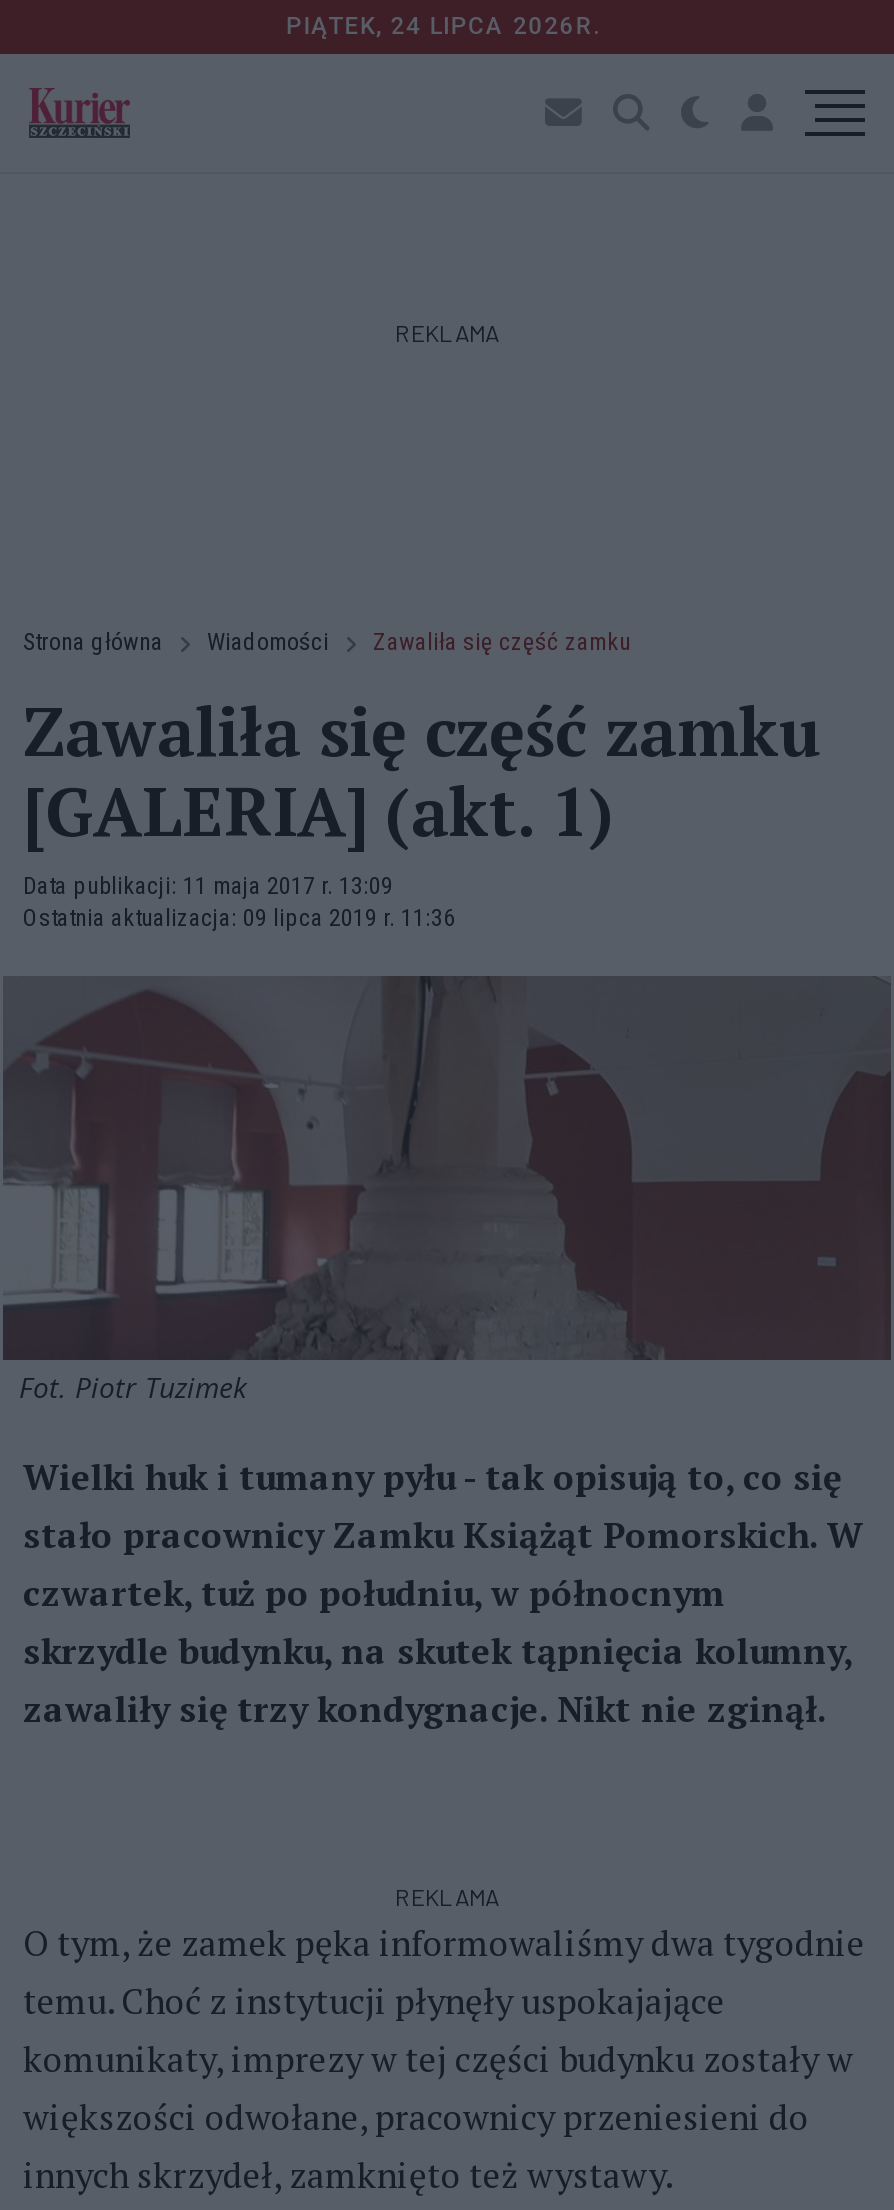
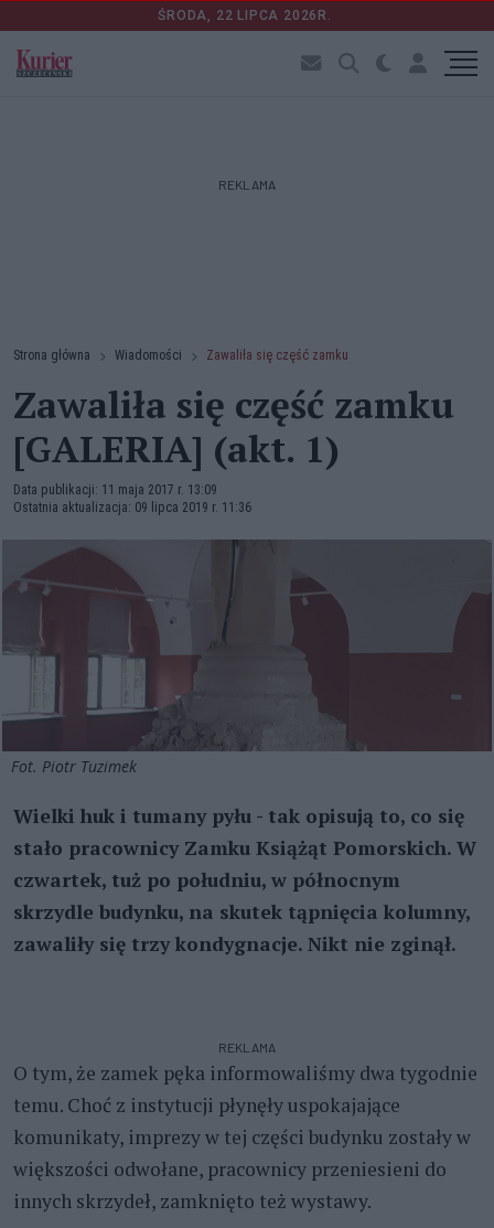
[286,12,608,40] PIĄTEK, 24 LIPCA 2026R. -> [158,8,336,23] ŚRODA, 22 LIPCA 2026R.

